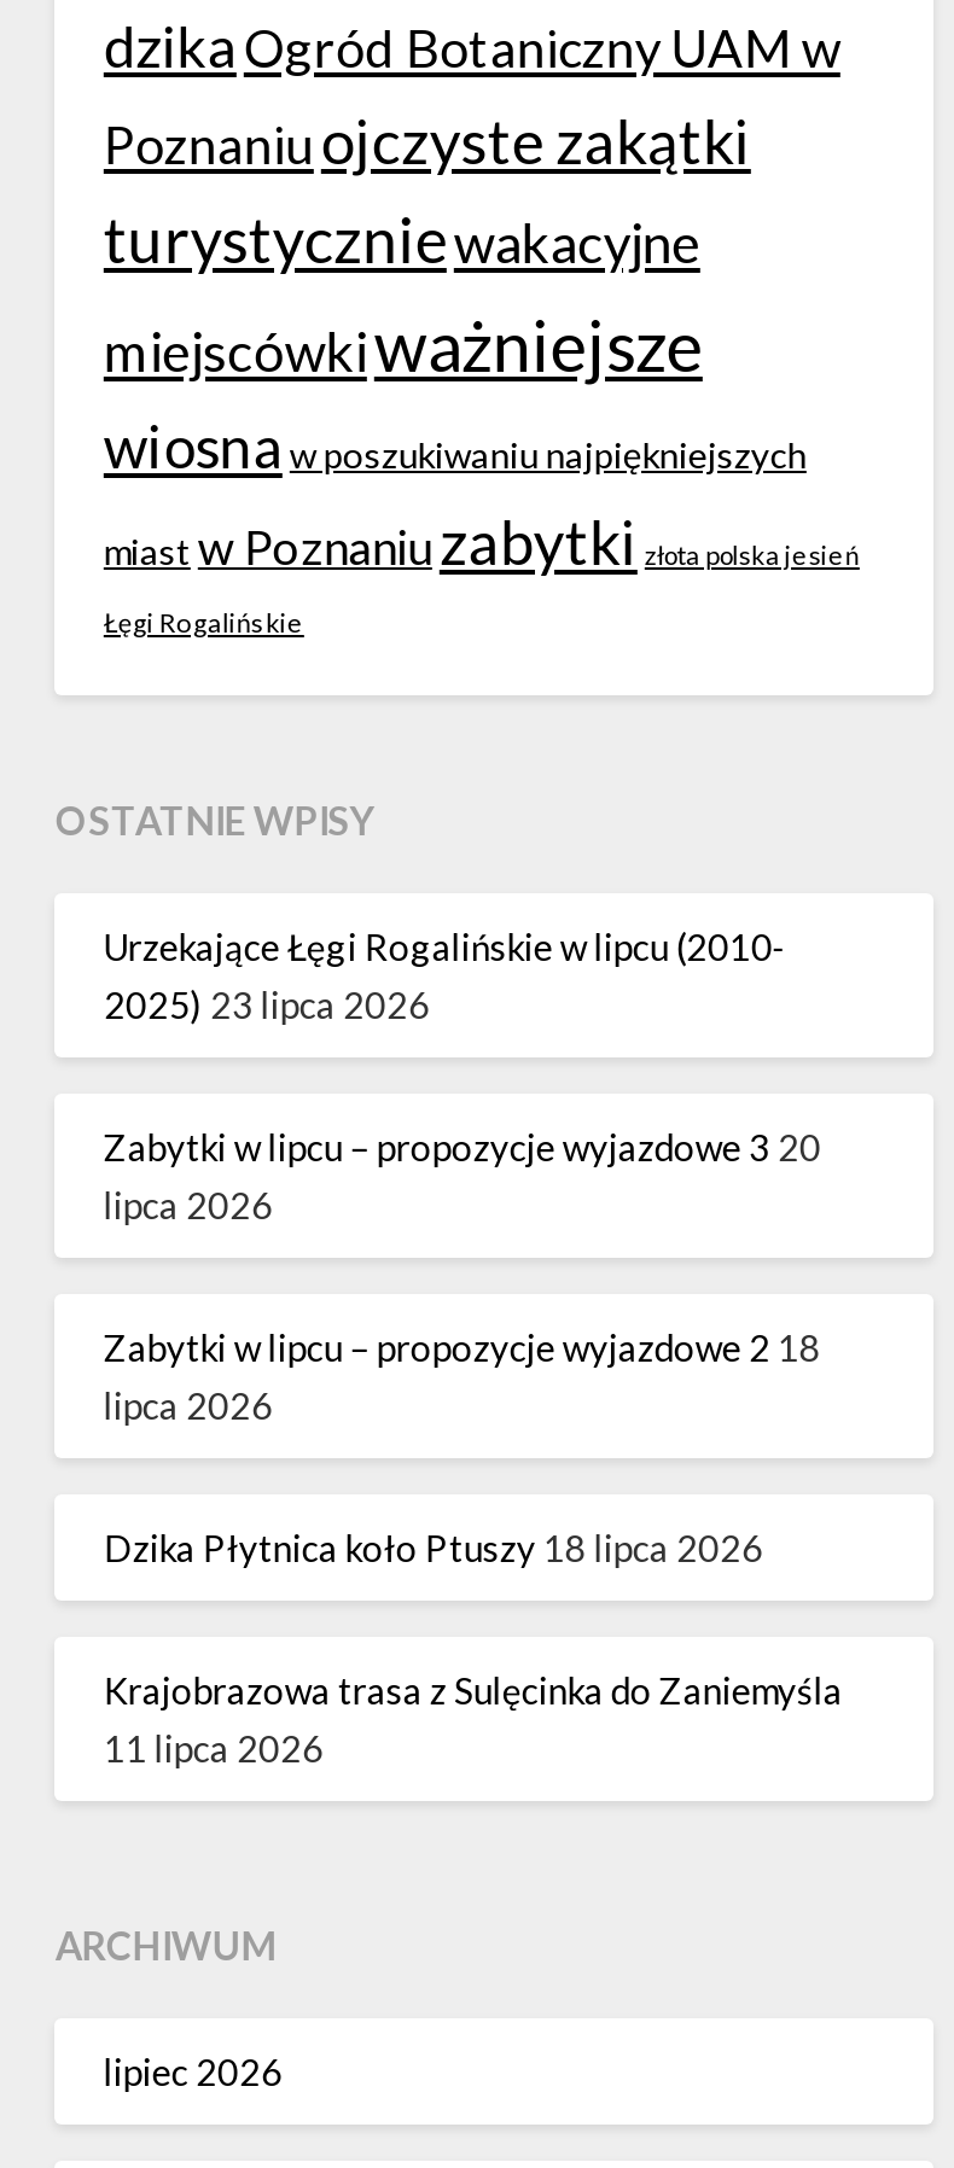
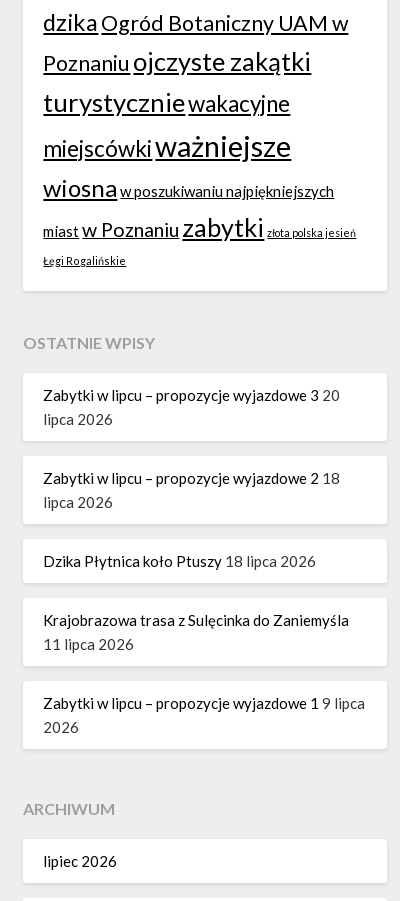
[104,925,787,1026] Urzekające Łęgi Rogalińskie w lipcu (2010- | 2025) 23 lipca 2026 -> none
moved [104,1125,843,1770] -> [43,386,349,653]: Zabytki w lipcu – propozycje wyjazdowe 3 20 | lipca 2026 | Zabytki w lipcu – propozycje wyjazdowe 2 18 | lipca 2026 | Dzika Płytnica koło Ptuszy 18 lipca 2026 | Krajobrazowa trasa z Sulęcinka do Zaniemyśla | 11 lipca 2026
none -> [43,694,365,736] Zabytki w lipcu – propozycje wyjazdowe 1 9 lipca | 2026

